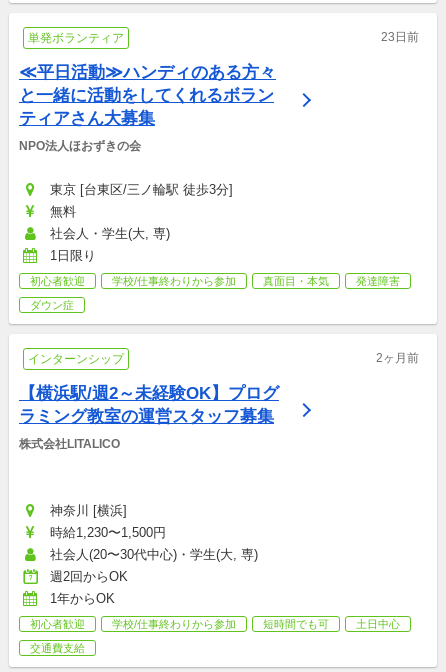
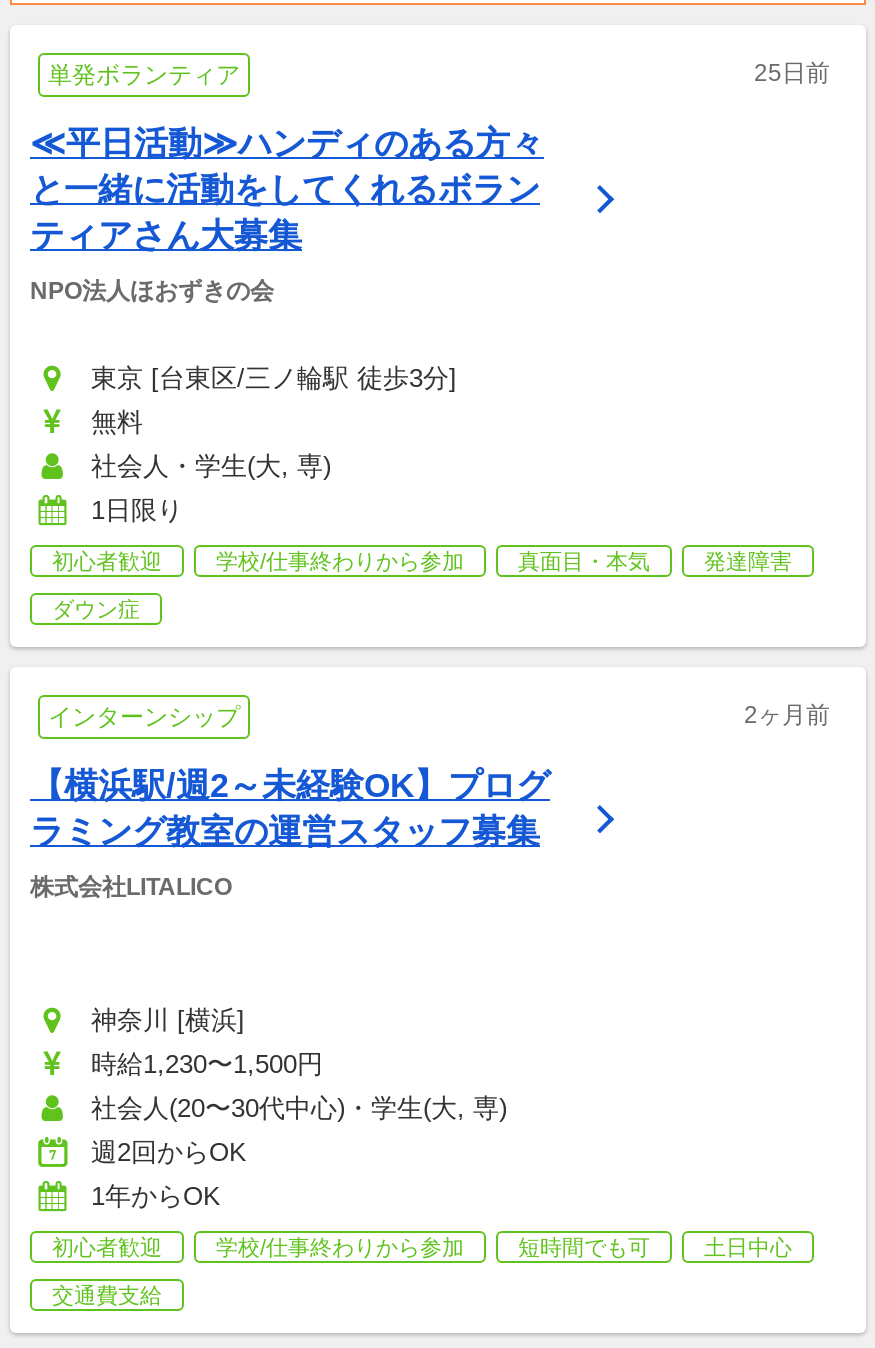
[381,29,419,43] 23日前 -> [754,58,830,86] 25日前

